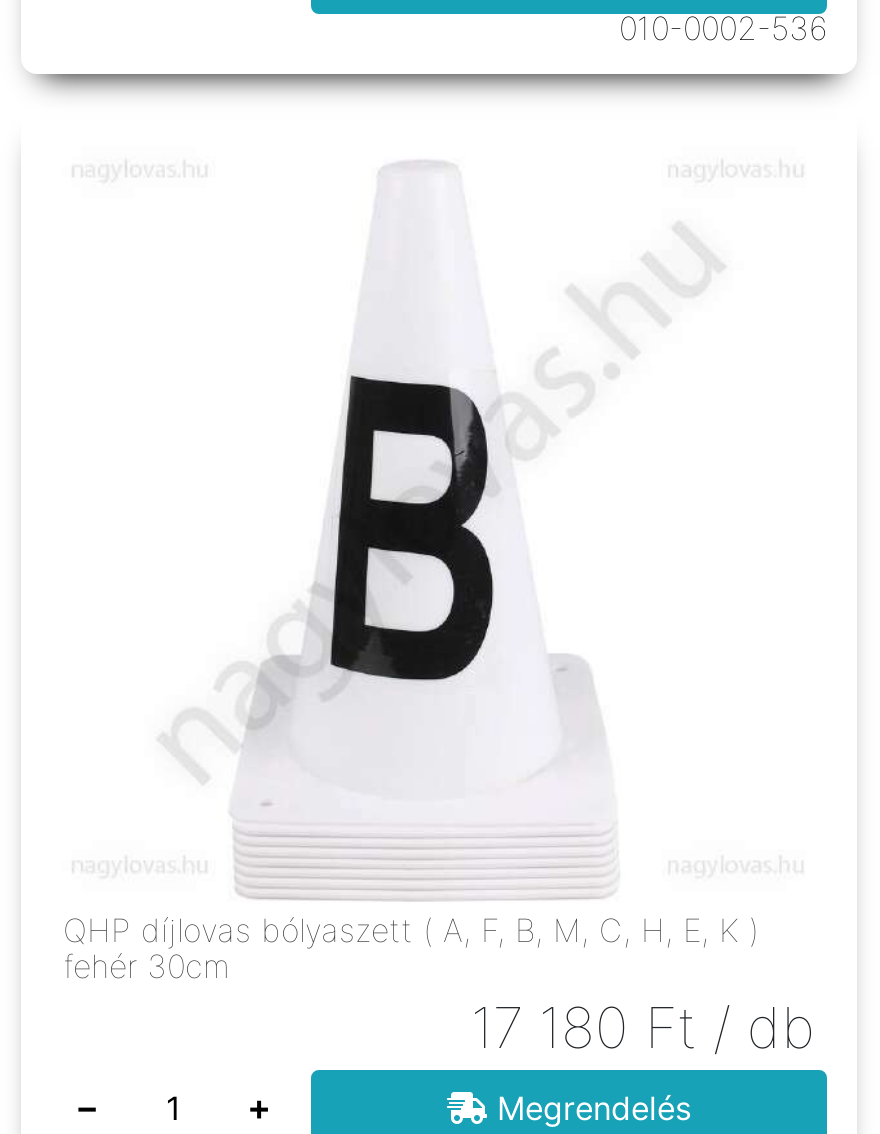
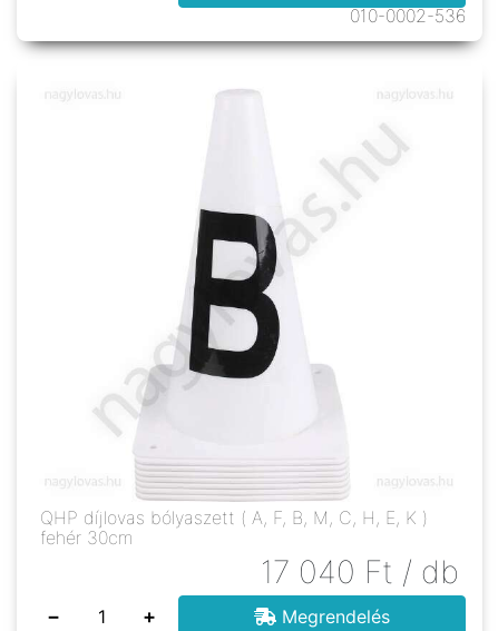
[471,993,815,1061] 17 180 Ft / db -> [261,553,459,590] 17 040 Ft / db

